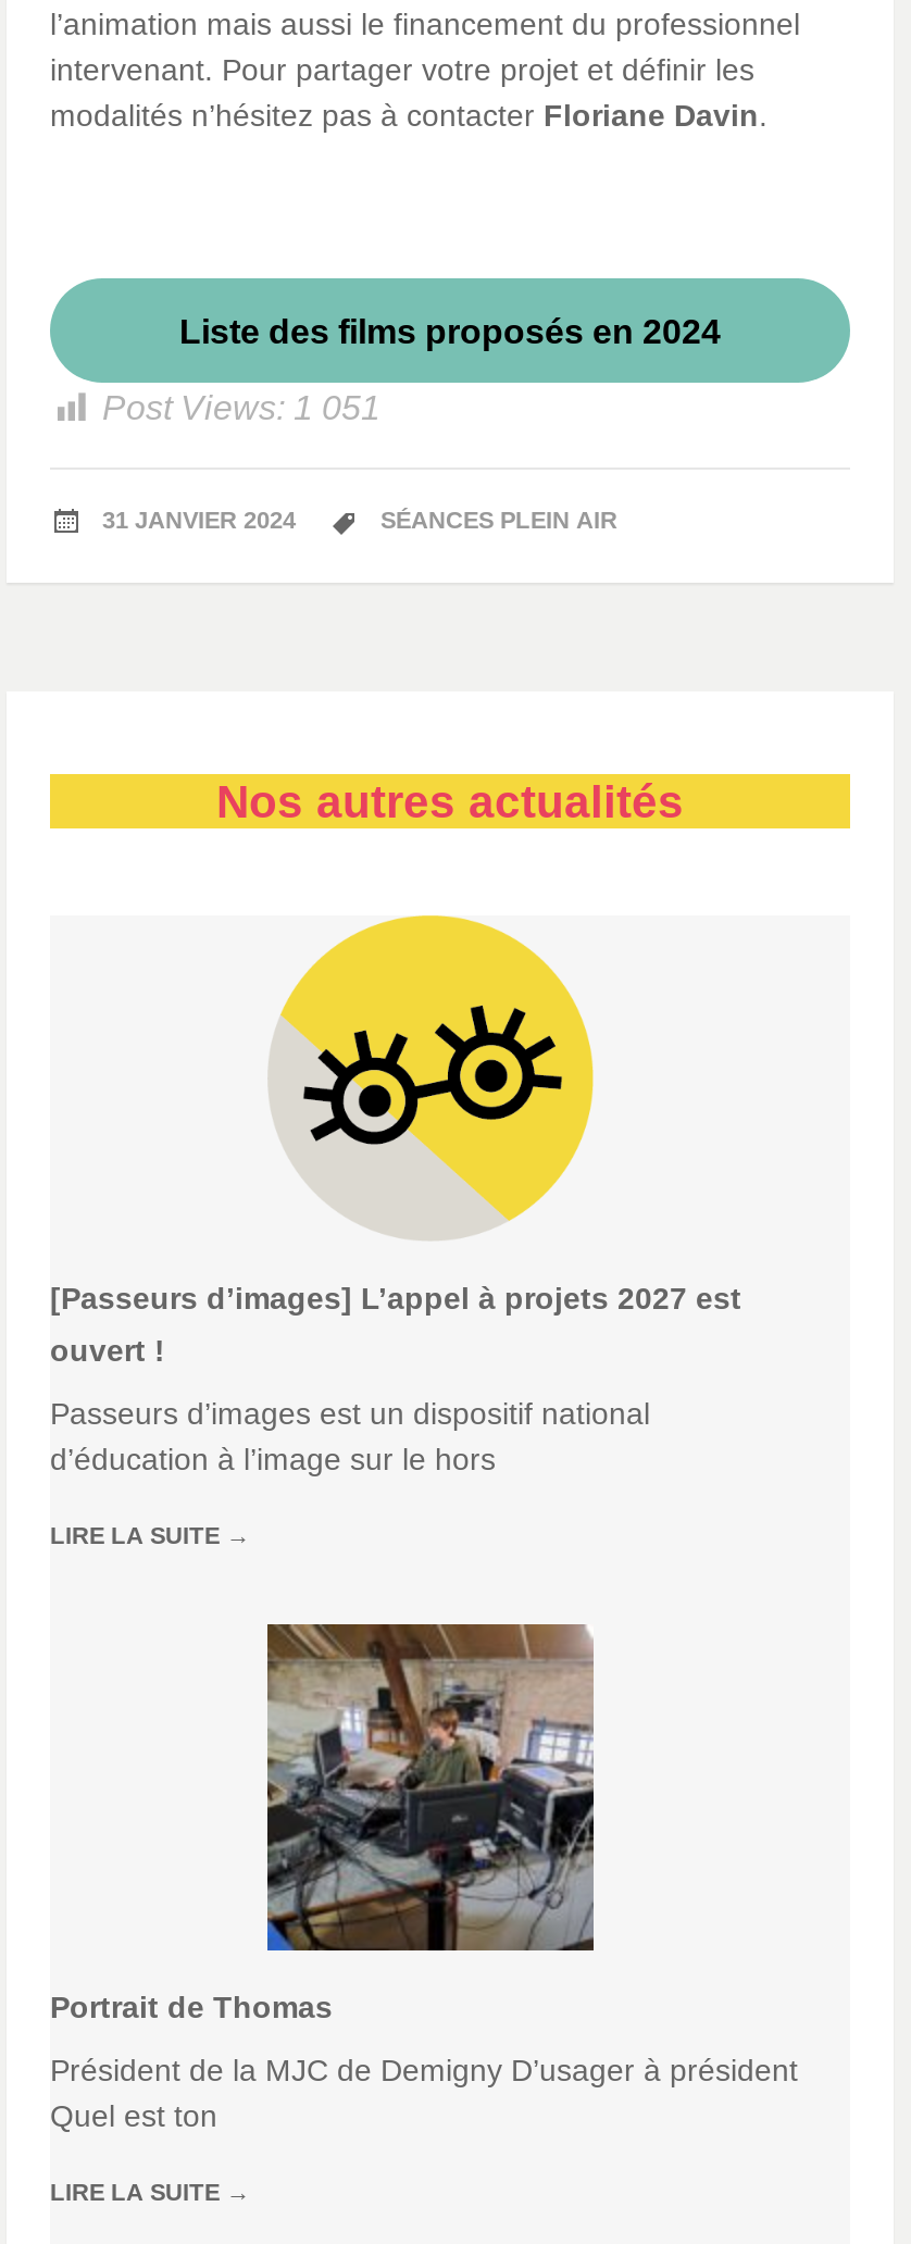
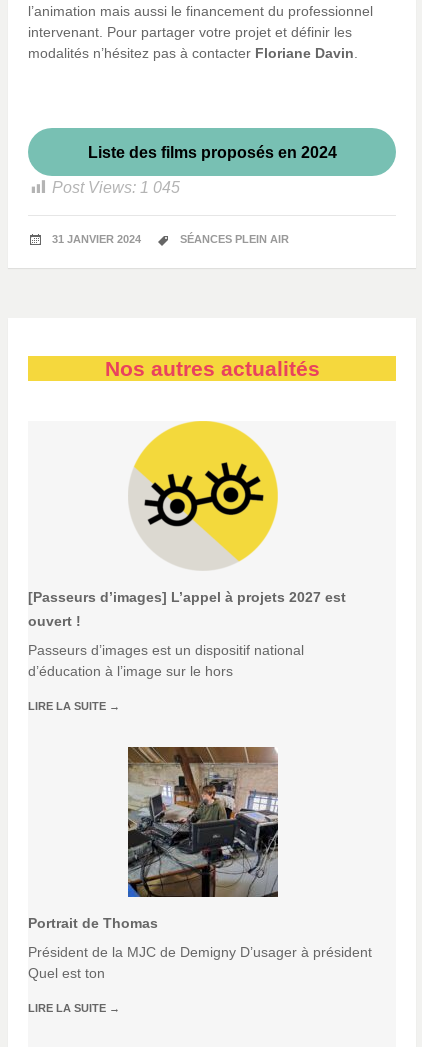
[102,390,380,427] Post Views: 1 051 -> [52,179,180,196] Post Views: 1 045

